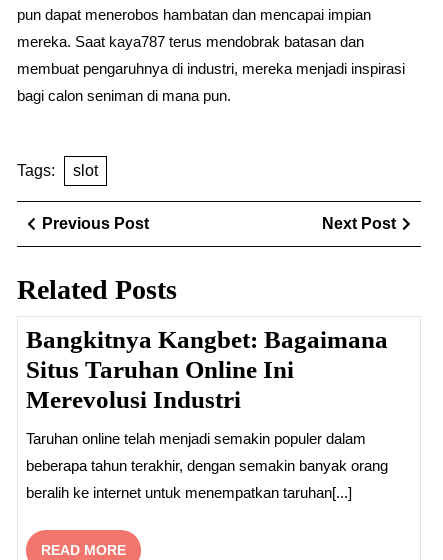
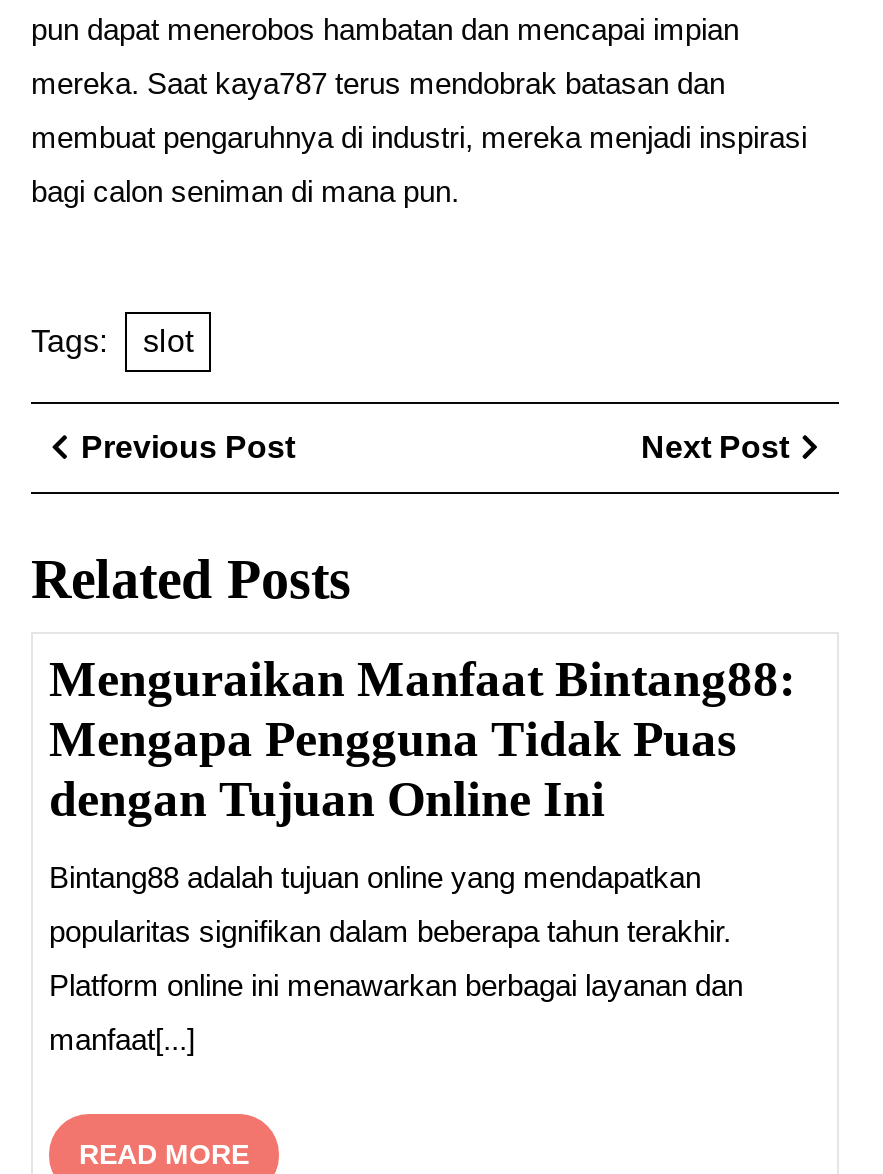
[26,326,388,501] Bangkitnya Kangbet: Bagaimana | Situs Taruhan Online Ini | Merevolusi Industri | Taruhan online telah menjadi semakin populer dalam | beberapa tahun terakhir, dengan semakin banyak orang | beralih ke internet untuk menempatkan taruhan[...] -> [49,652,795,1056] Menguraikan Manfaat Bintang88: | Mengapa Pengguna Tidak Puas | dengan Tujuan Online Ini | Bintang88 adalah tujuan online yang mendapatkan | popularitas signifikan dalam beberapa tahun terakhir. | Platform online ini menawarkan berbagai layanan dan | manfaat[...]

